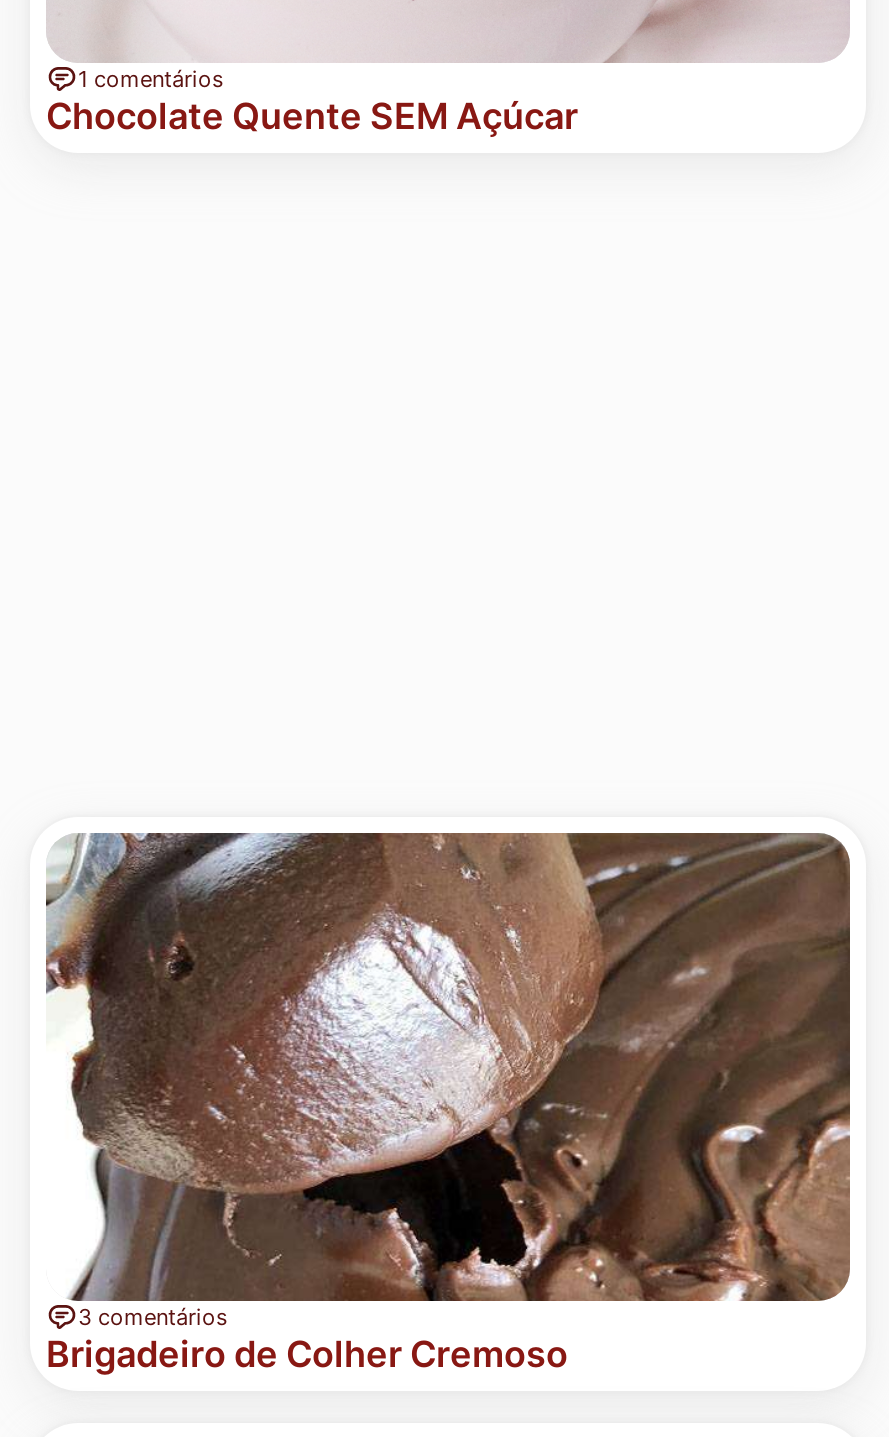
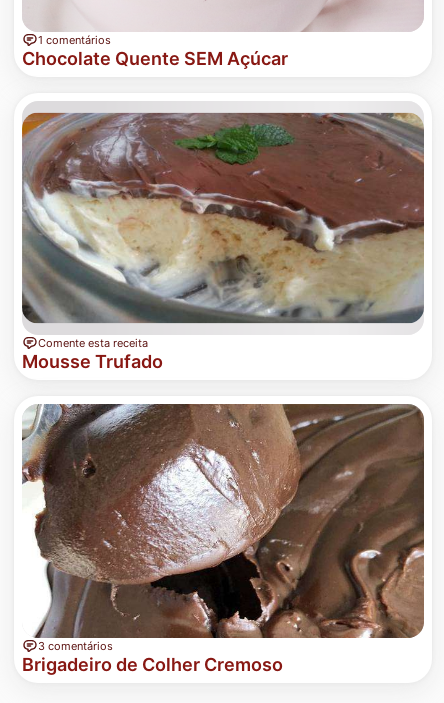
none -> [21,103,425,372] [image] | Comente esta receita | Mousse Trufado

